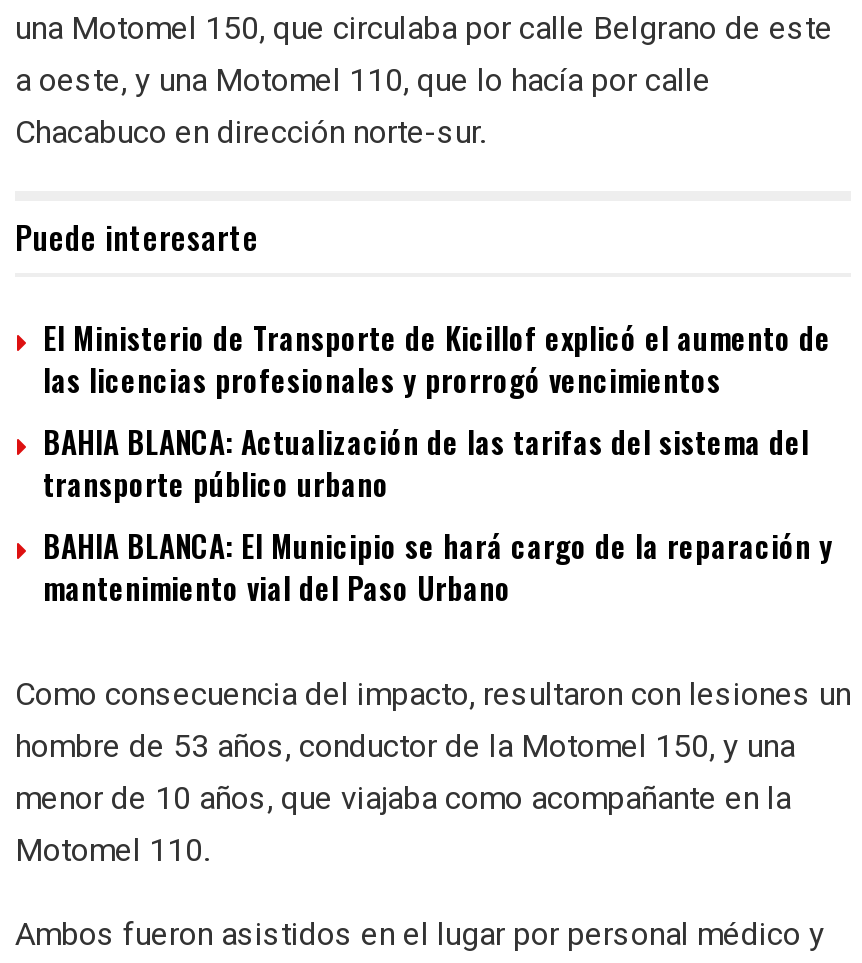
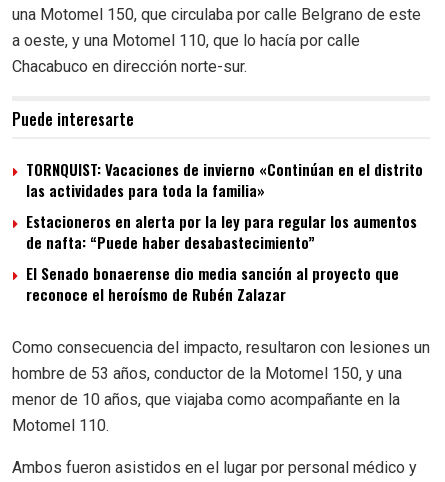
[43,315,833,609] El Ministerio de Transporte de Kicillof explicó el aumento de | las licencias profesionales y prorrogó vencimientos | BAHIA BLANCA: Actualización de las tarifas del sistema del | transporte público urbano | BAHIA BLANCA: El Municipio se hará cargo de la reparación y | mantenimiento vial del Paso Urbano -> [26,158,423,305] TORNQUIST: Vacaciones de invierno «Continúan en el distrito | las actividades para toda la familia» | Estacioneros en alerta por la ley para regular los aumentos | de nafta: “Puede haber desabastecimiento” | El Senado bonaerense dio media sanción al proyecto que | reconoce el heroísmo de Rubén Zalazar

